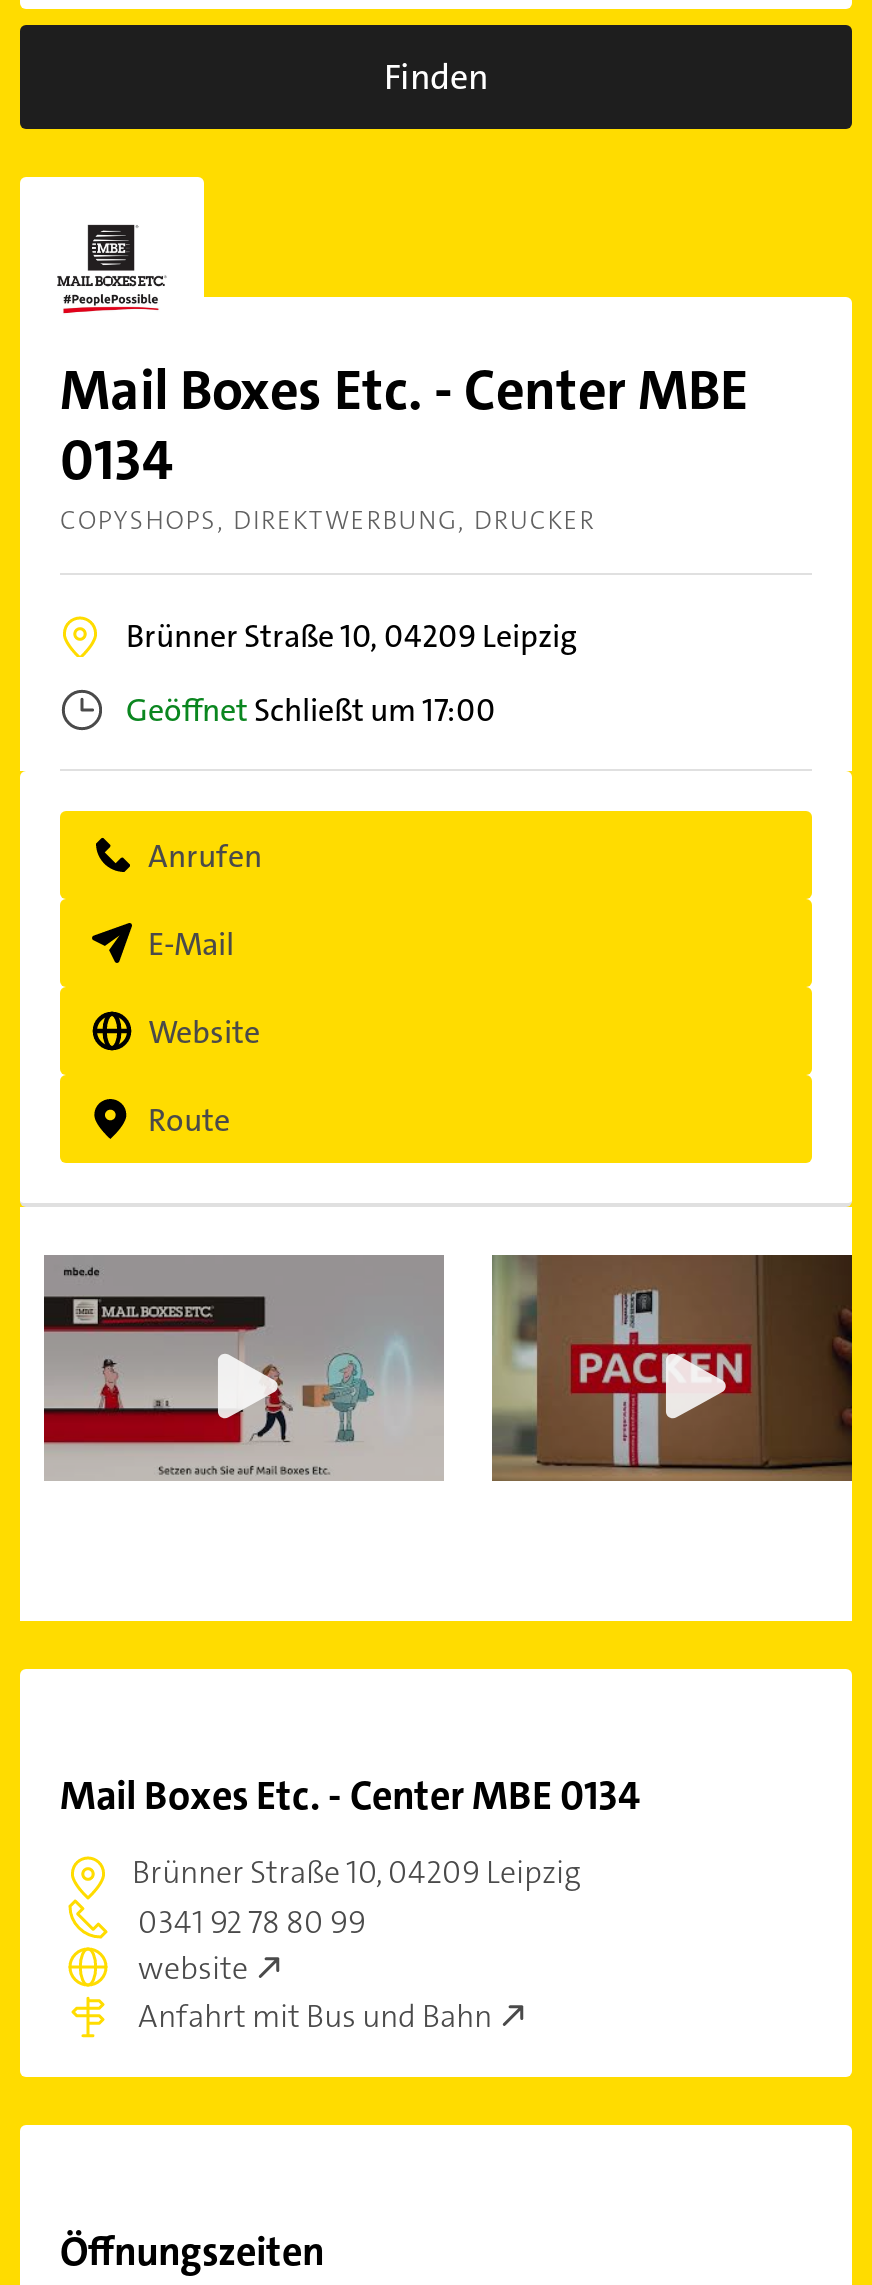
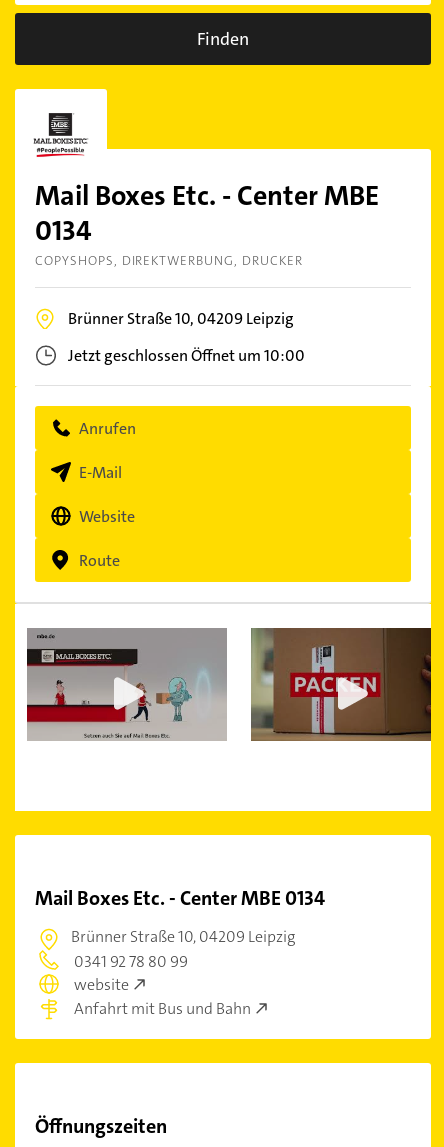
[126,689,496,731] Geöffnet Schließt um 17:00 -> [68,345,305,366] Jetzt geschlossen Öffnet um 10:00

